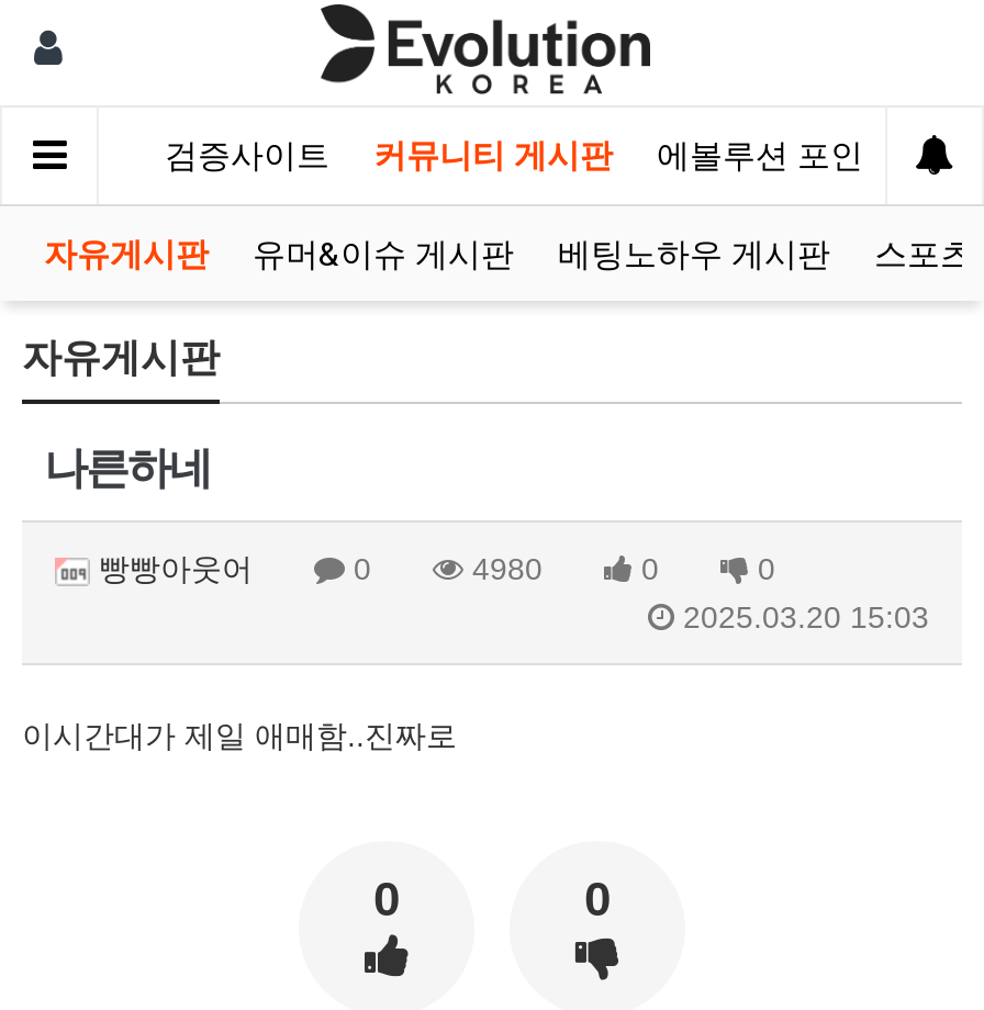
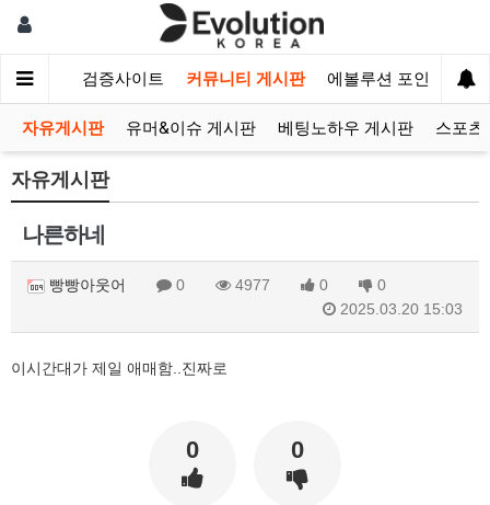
[463,551,551,586] 4980 -> [231,276,275,294] 4977

